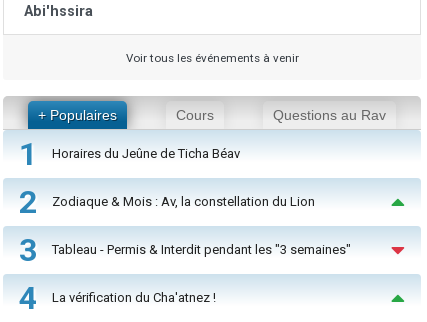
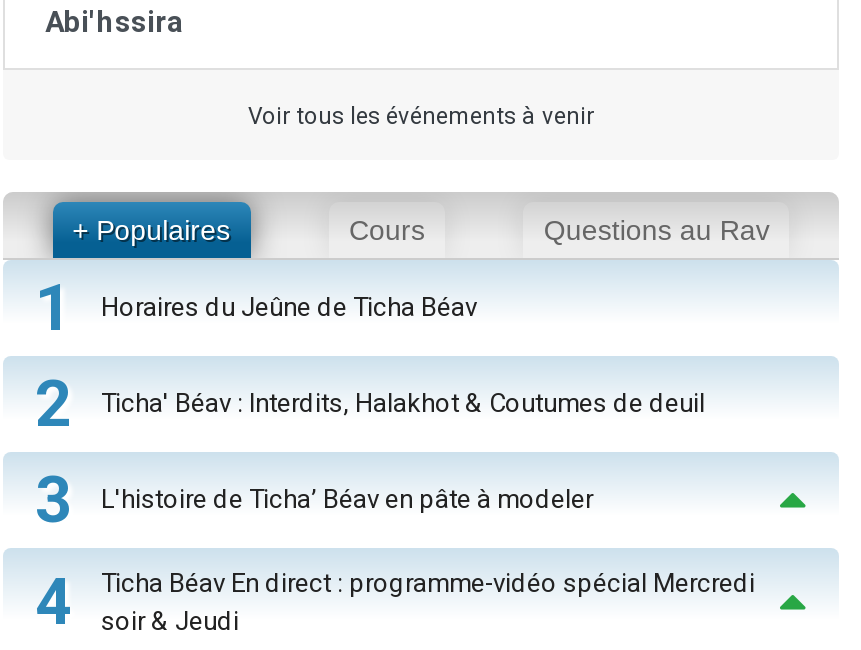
[52,194,315,209] Zodiaque & Mois : Av, la constellation du Lion -> [101,388,705,418] Ticha' Béav : Interdits, Halakhot & Coutumes de deuil
[52,242,351,257] Tableau - Permis & Interdit pendant les "3 semaines" -> [101,484,593,514] L'histoire de Ticha’ Béav en pâte à modeler
[52,290,216,305] La vérification du Cha'atnez ! -> [101,567,755,635] Ticha Béav En direct : programme-vidéo spécial Mercredi | soir & Jeudi

